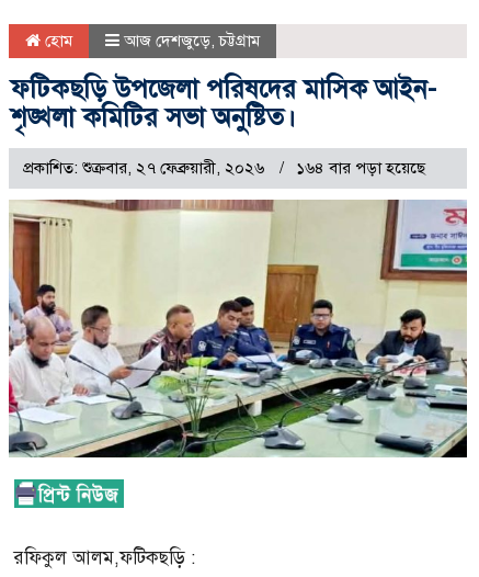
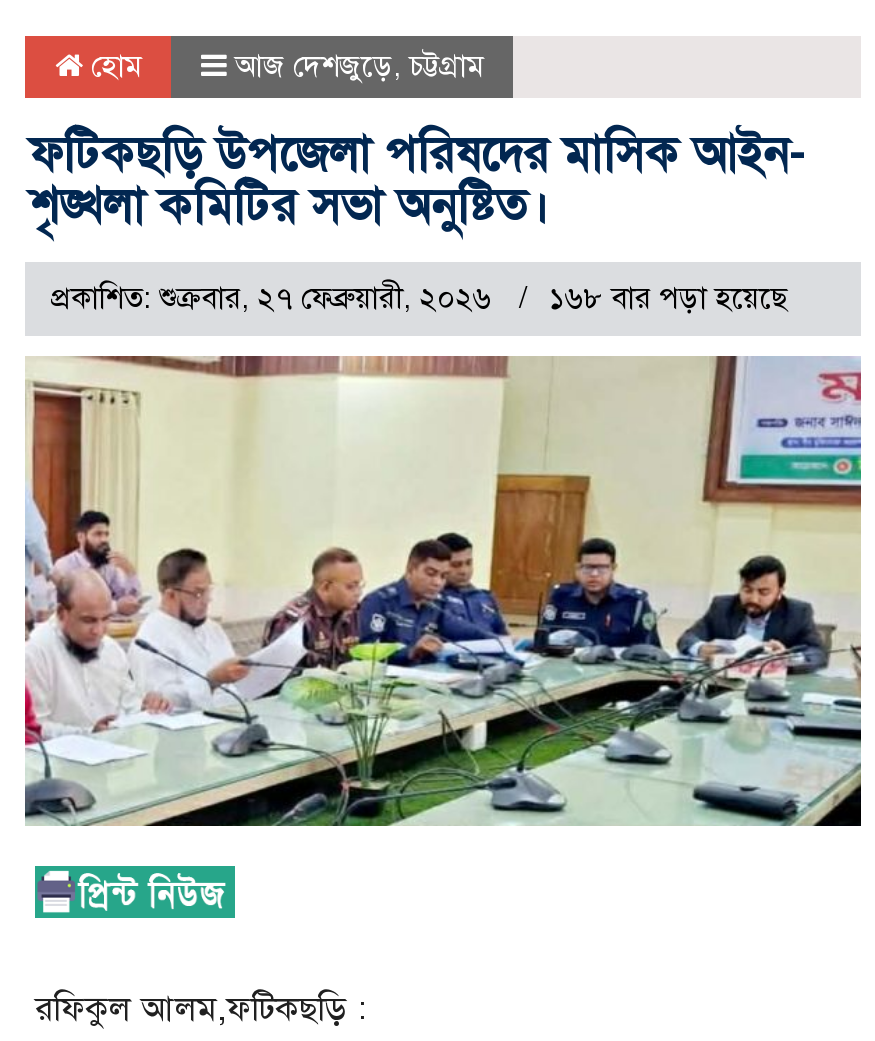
[23,158,425,178] প্রকাশিত: শুক্রবার, ২৭ ফেব্রুয়ারী, ২০২৬ ১৬৪ বার পড়া হয়েছে -> [51,281,787,317] প্রকাশিত: শুক্রবার, ২৭ ফেব্রুয়ারী, ২০২৬ ১৬৮ বার পড়া হয়েছে

